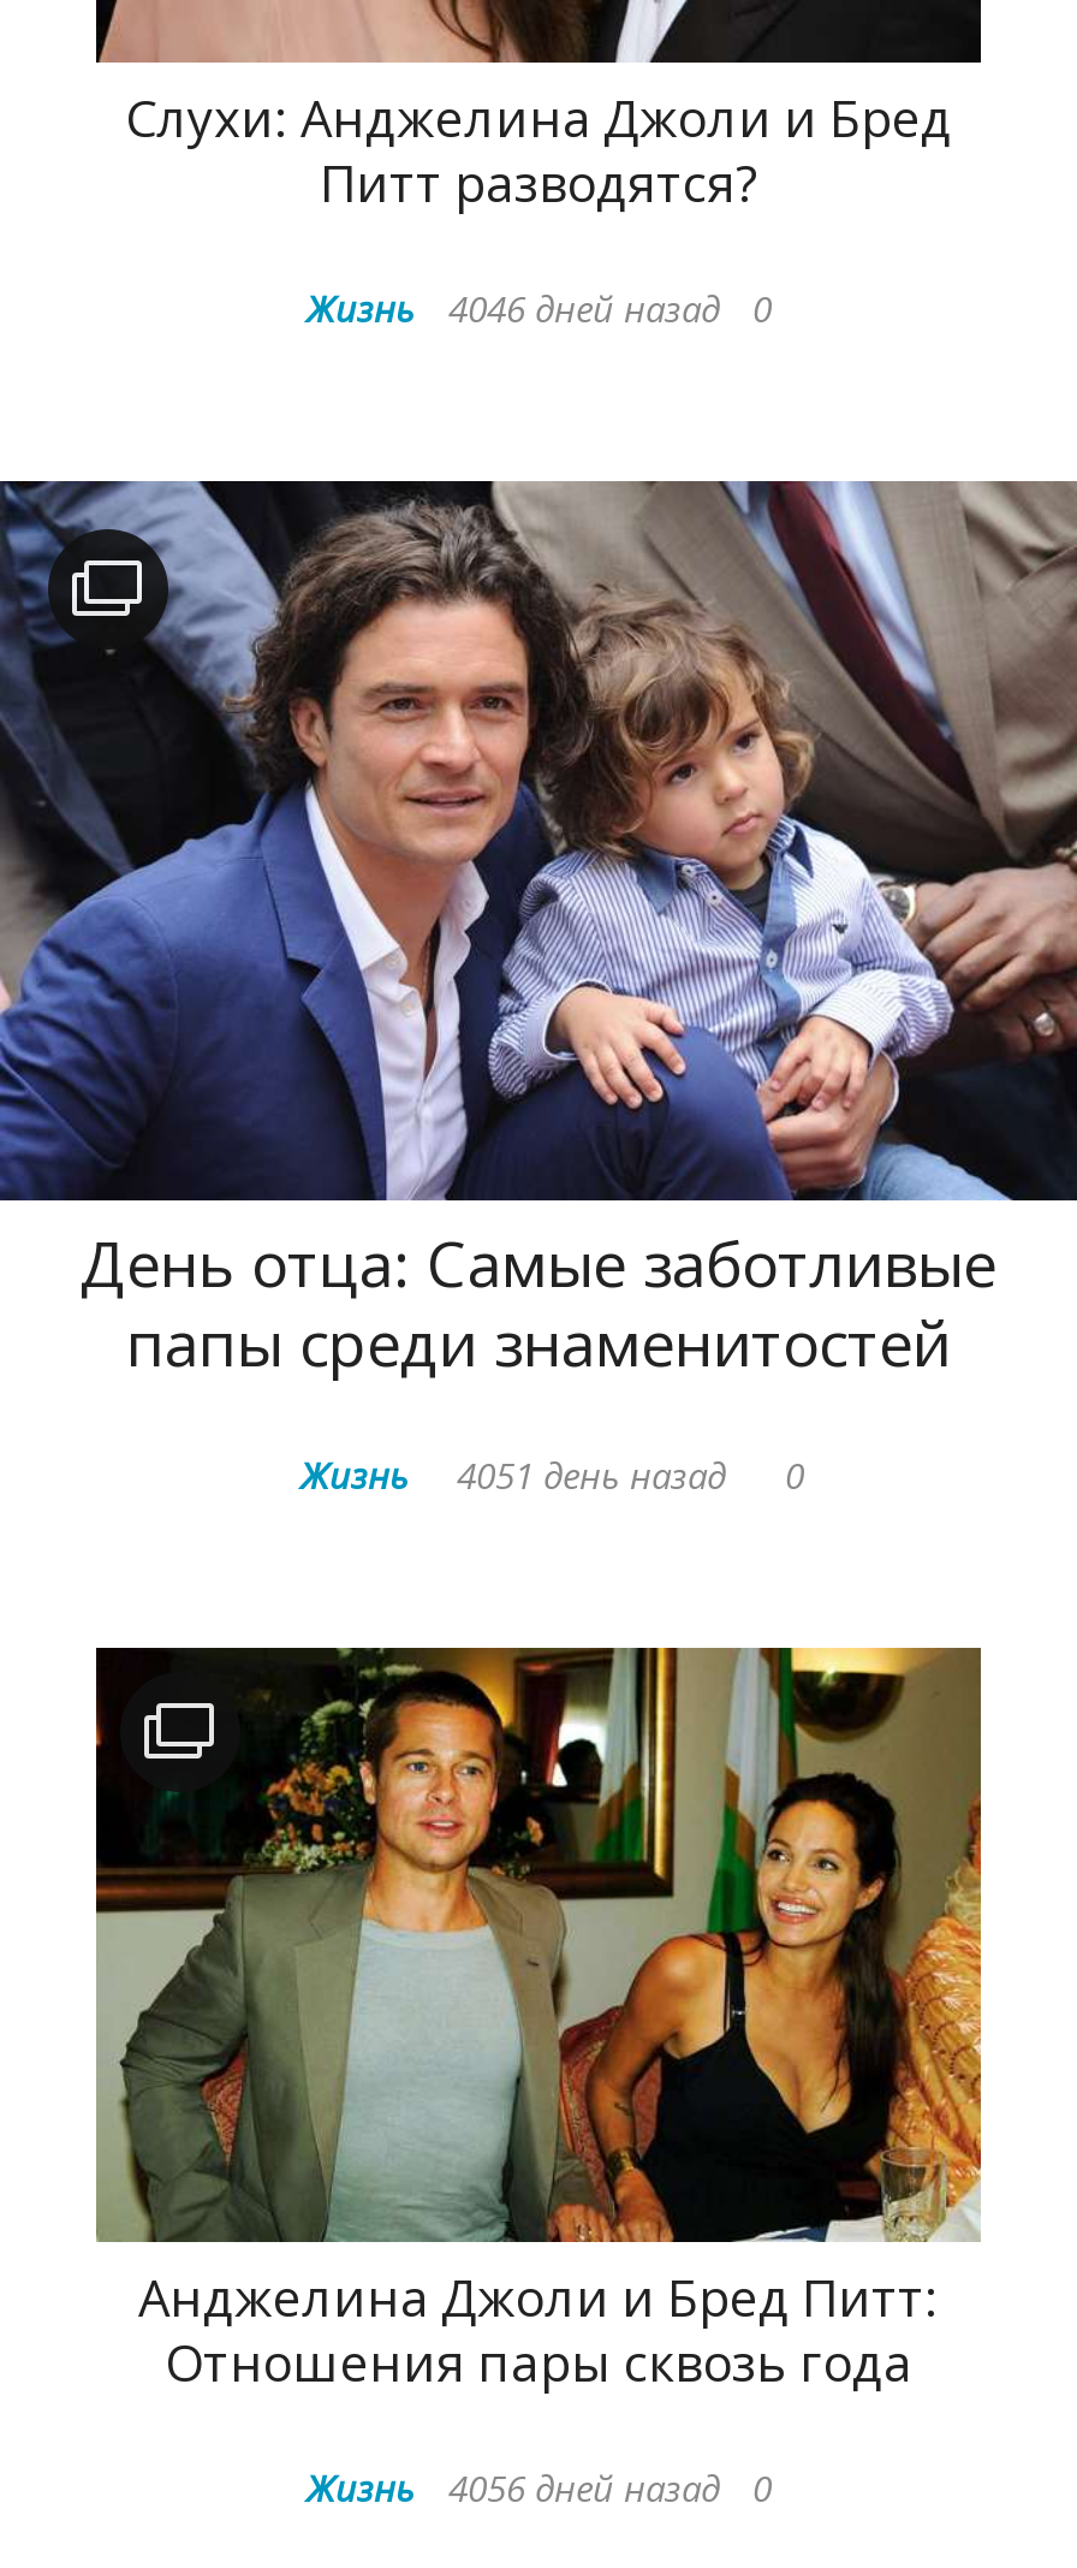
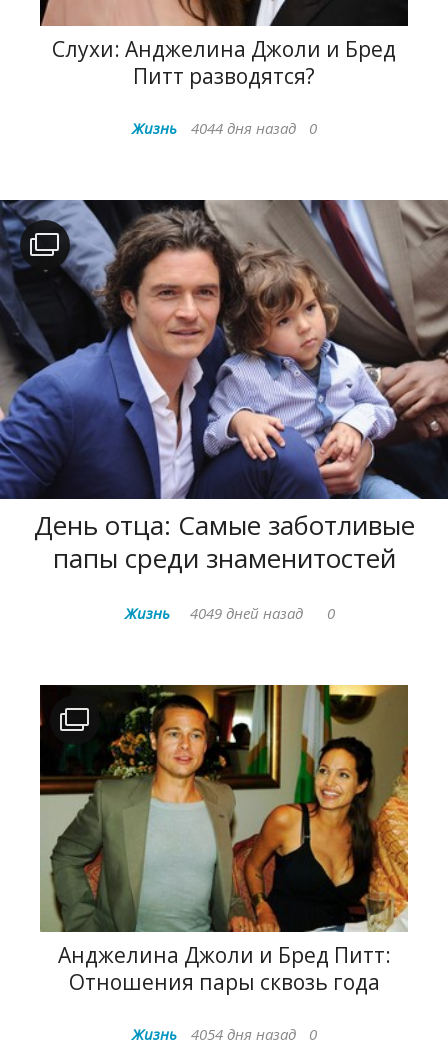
[307,284,772,332] Жизнь 4046 дней назад 0 -> [131,118,317,138] Жизнь 4044 дня назад 0
[301,1450,804,1498] Жизнь 4051 день назад 0 -> [124,603,335,623] Жизнь 4049 дней назад 0
[307,2463,772,2511] Жизнь 4056 дней назад 0 -> [131,1024,317,1044] Жизнь 4054 дня назад 0

